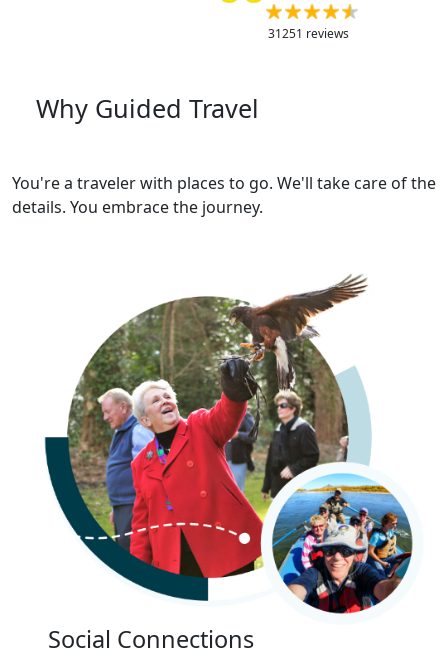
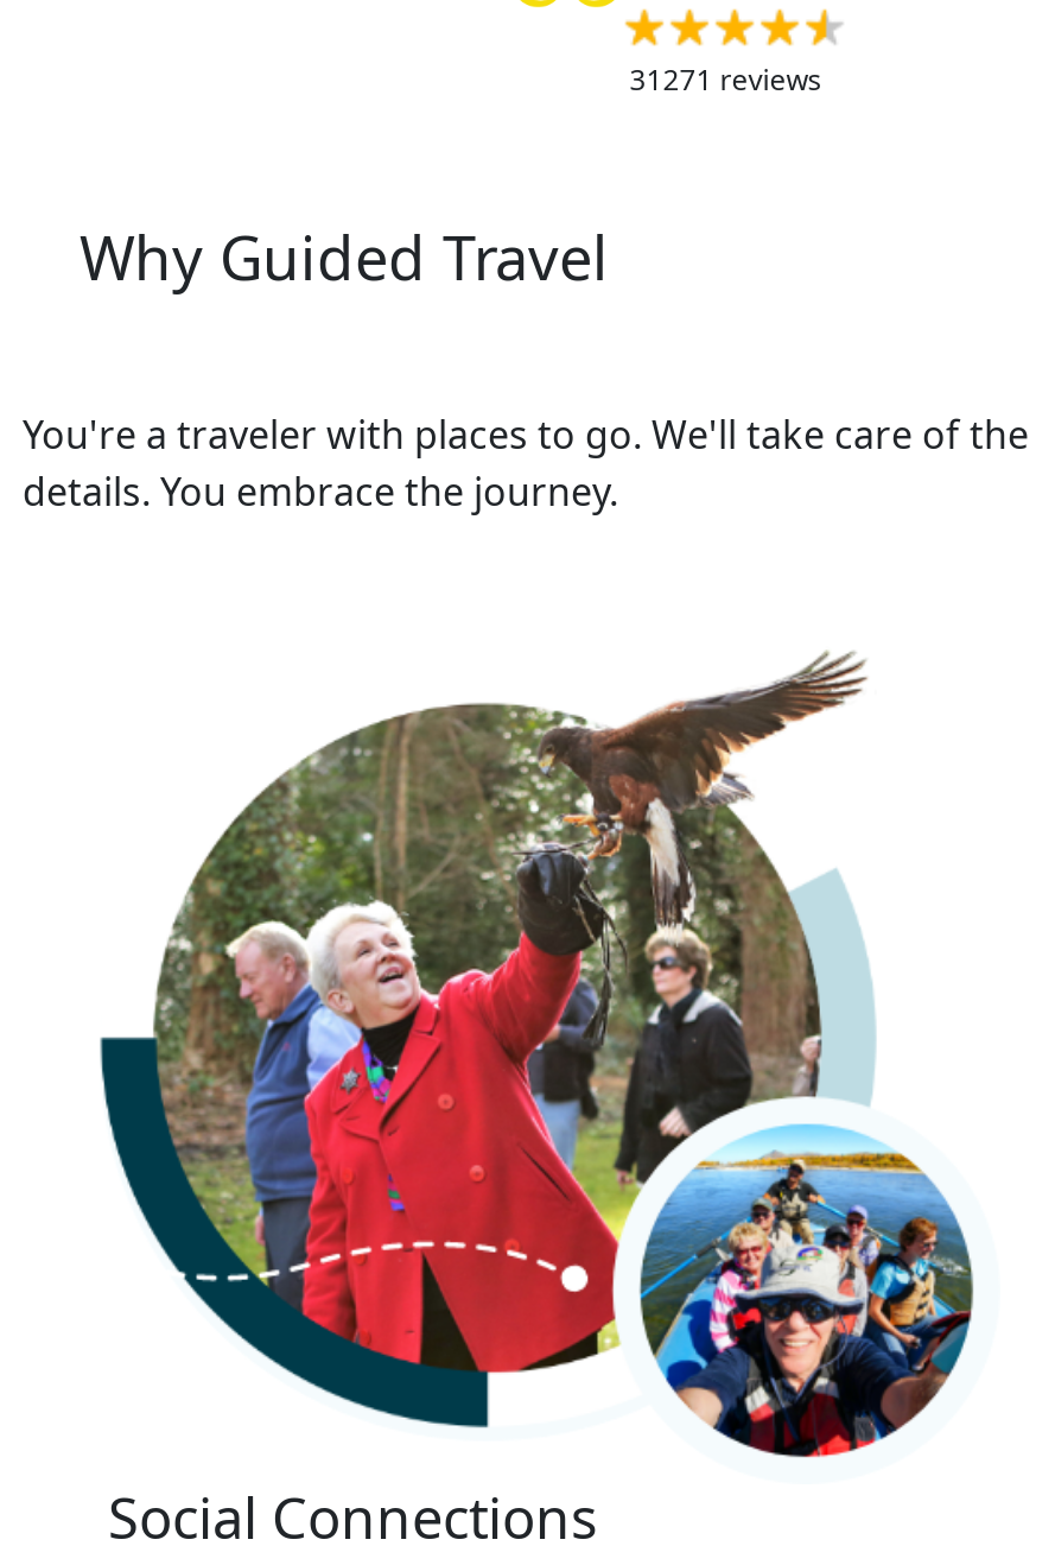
[268,25,349,42] 31251 reviews -> [629,59,822,100] 31271 reviews

